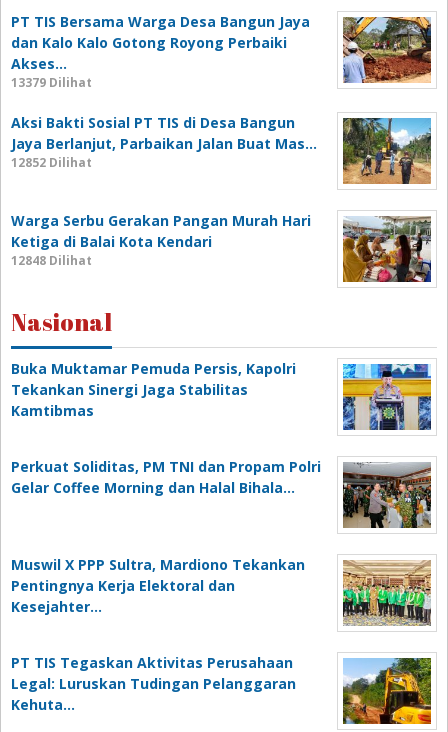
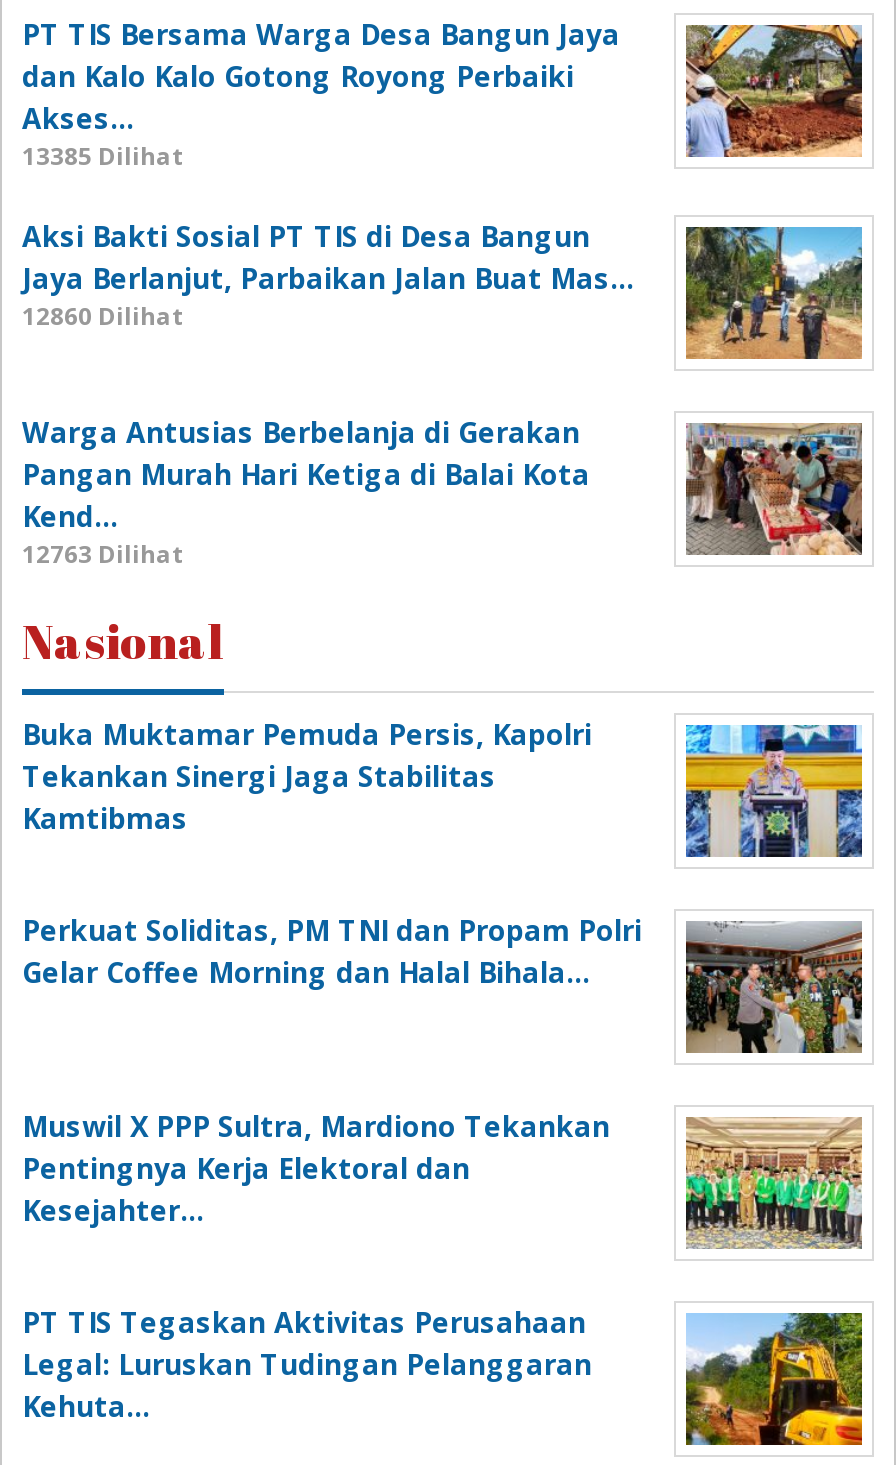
[11,74,92,91] 13379 Dilihat -> [22,138,184,172] 13385 Dilihat
[11,154,92,171] 12852 Dilihat -> [22,298,184,332] 12860 Dilihat
[11,211,311,269] Warga Serbu Gerakan Pangan Murah Hari | Ketiga di Balai Kota Kendari | 12848 Dilihat -> [22,412,590,570] Warga Antusias Berbelanja di Gerakan | Pangan Murah Hari Ketiga di Balai Kota | Kend… | 12763 Dilihat
[342,216,432,283] [image] -> [684,421,864,557] [image]

